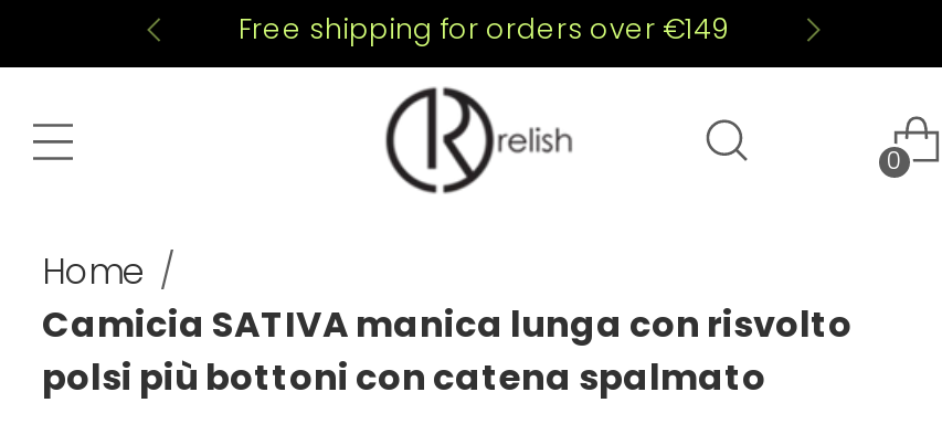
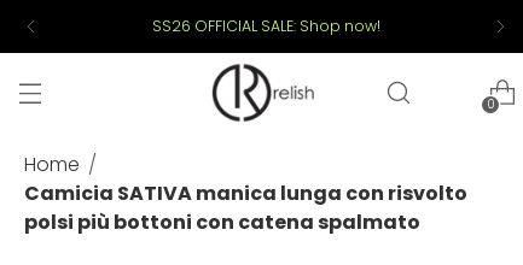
[239,10,729,47] Free shipping for orders over €149 -> [152,16,380,36] SS26 OFFICIAL SALE: Shop now!

